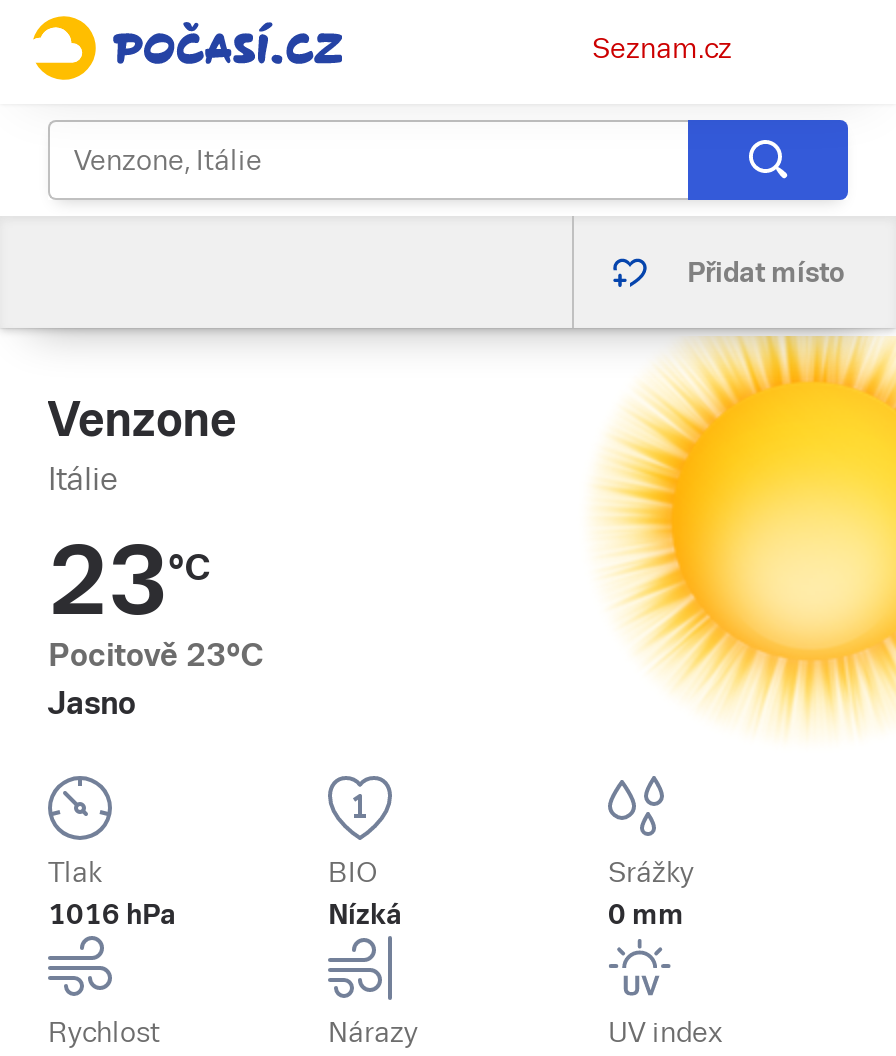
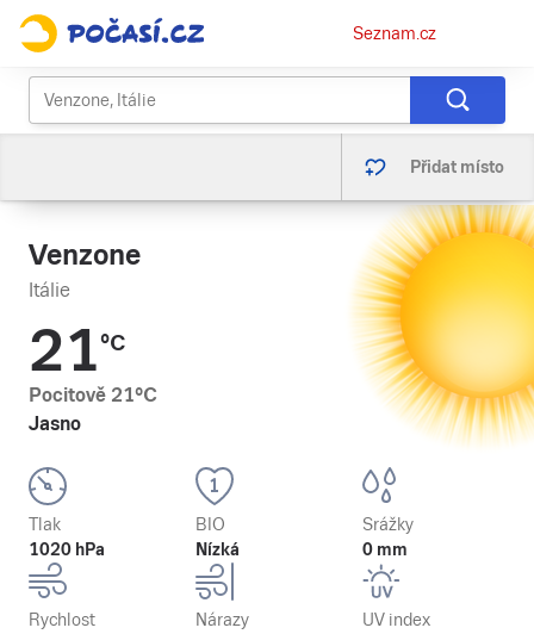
[48,526,210,636] 23°C -> [29,318,125,384] 21°C
[48,636,264,674] Pocitově 23°C -> [29,384,157,406] Pocitově 21°C
[48,898,176,930] 1016 hPa -> [29,540,105,559] 1020 hPa

